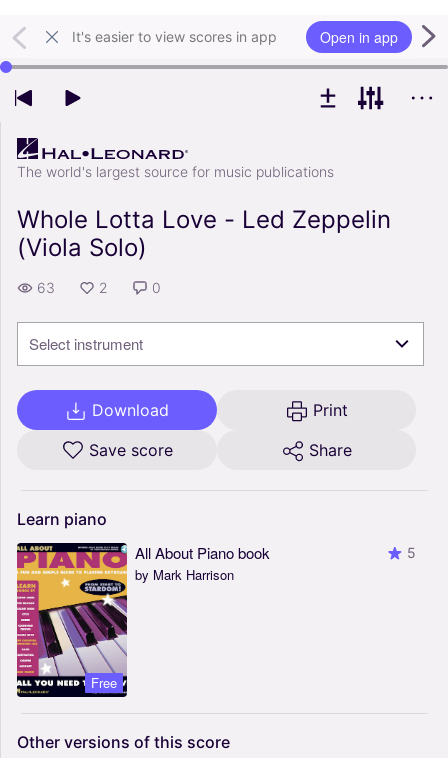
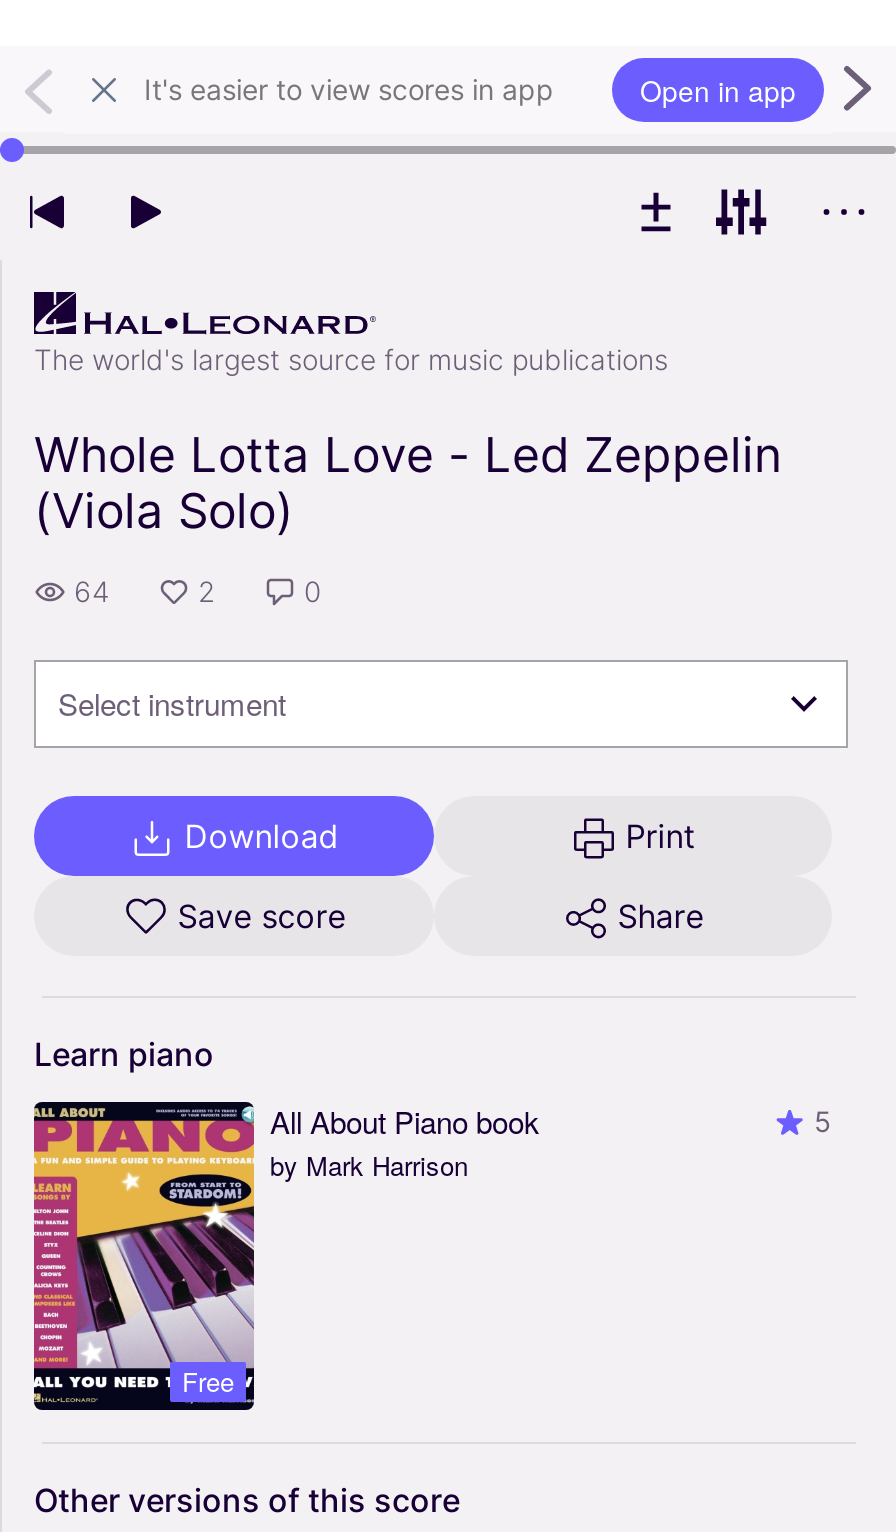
[37,278,55,295] 63 -> [74,573,110,607] 64

